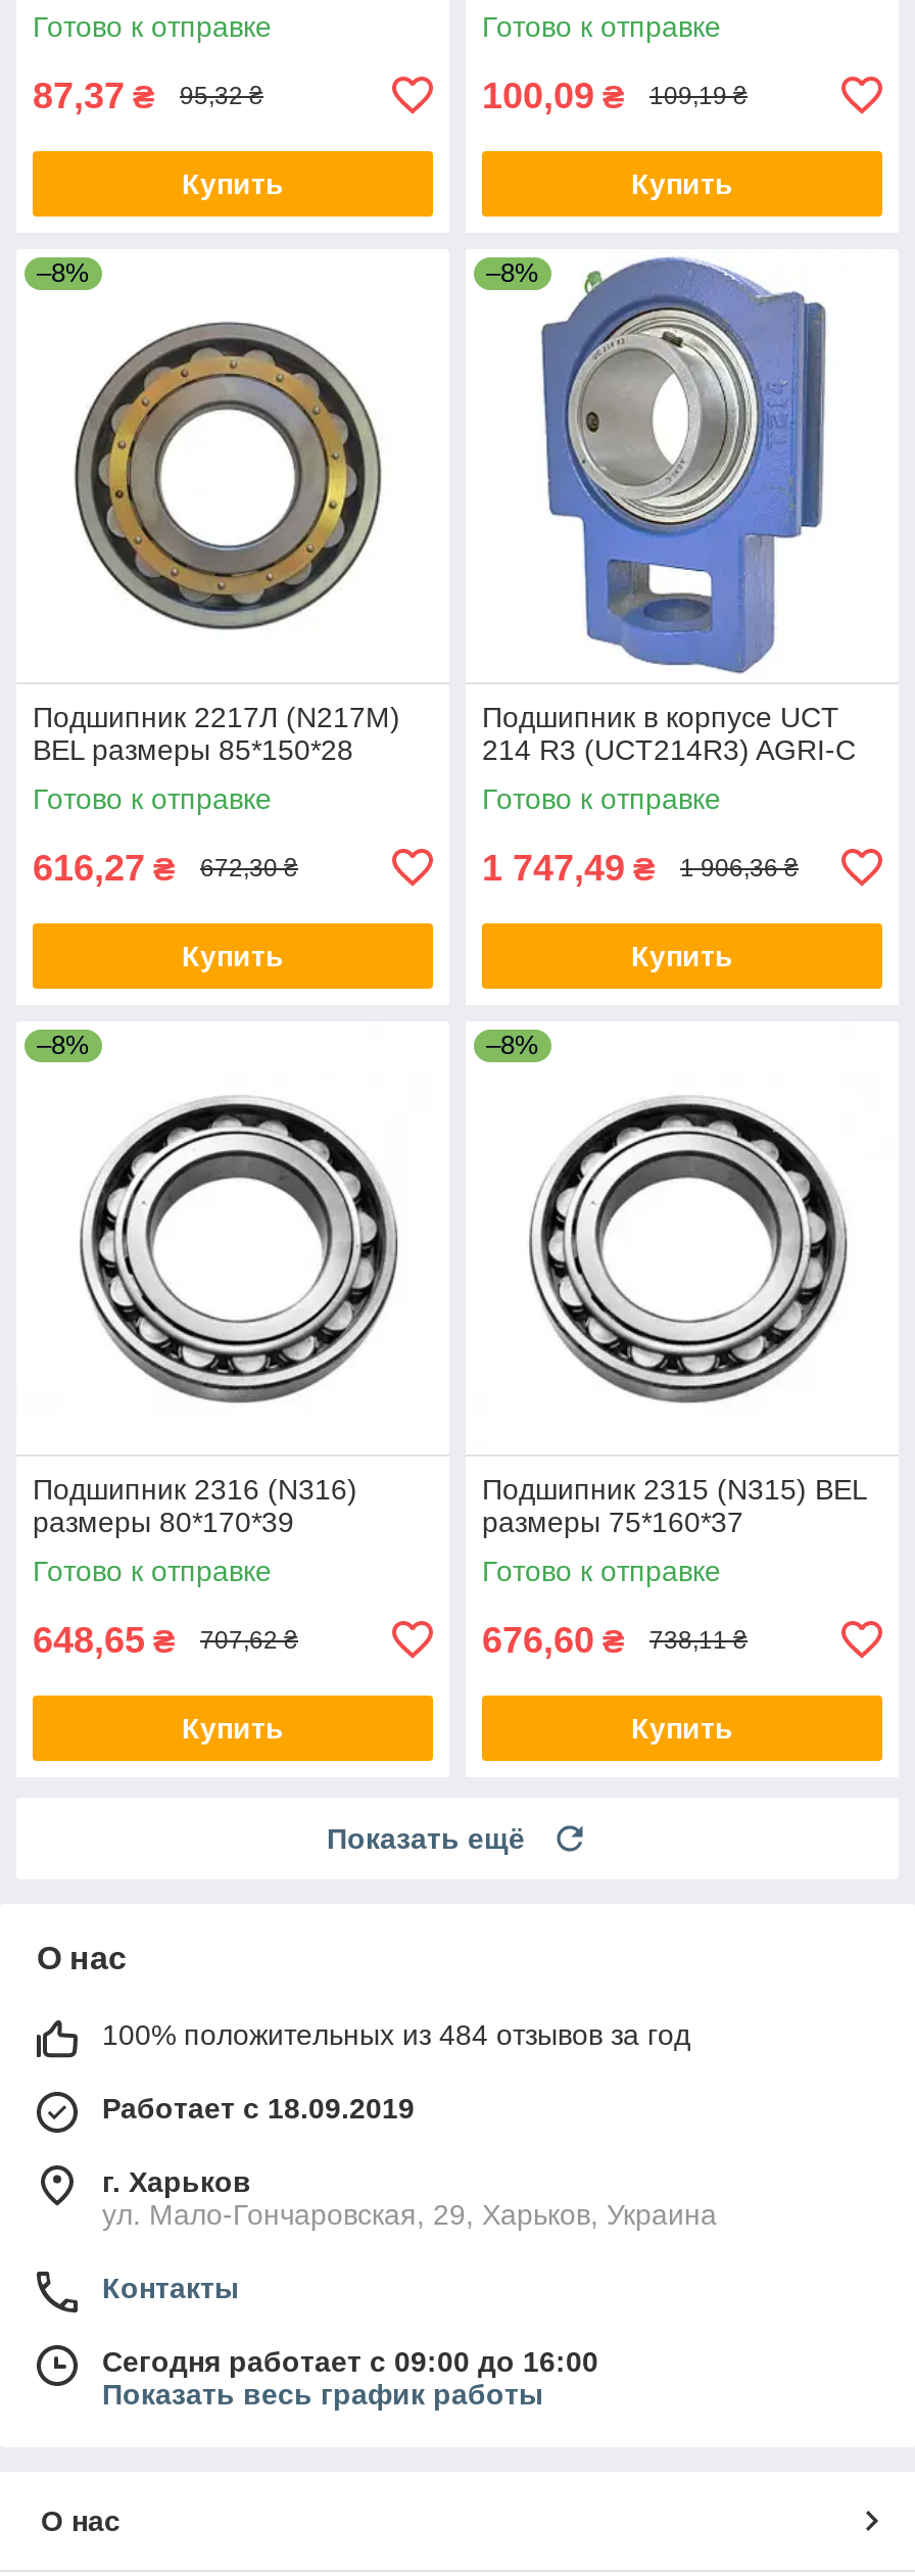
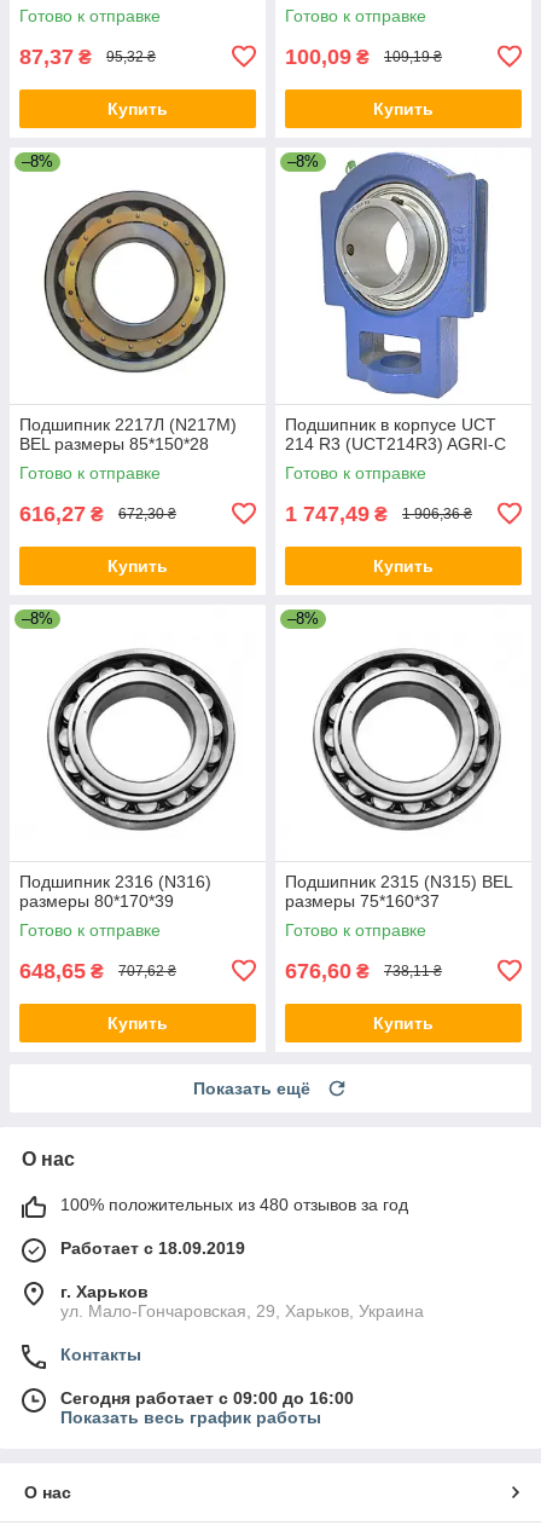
[102,2018,690,2051] 100% положительных из 484 отзывов за год -> [60,1195,408,1214] 100% положительных из 480 отзывов за год

